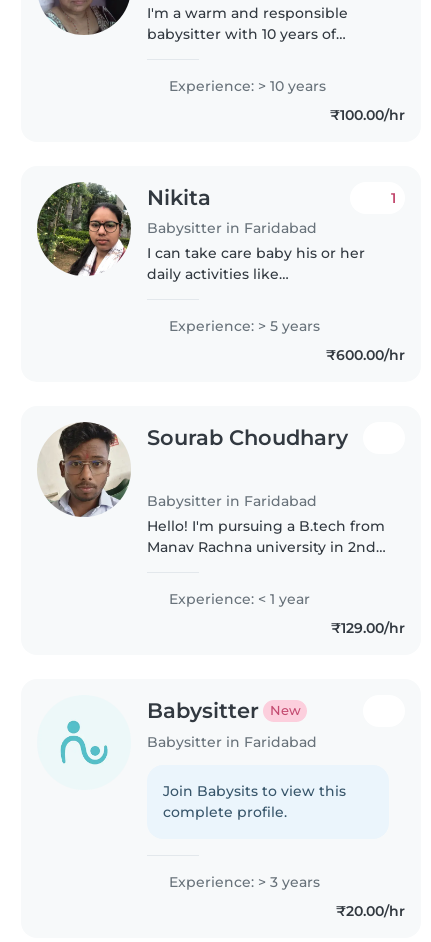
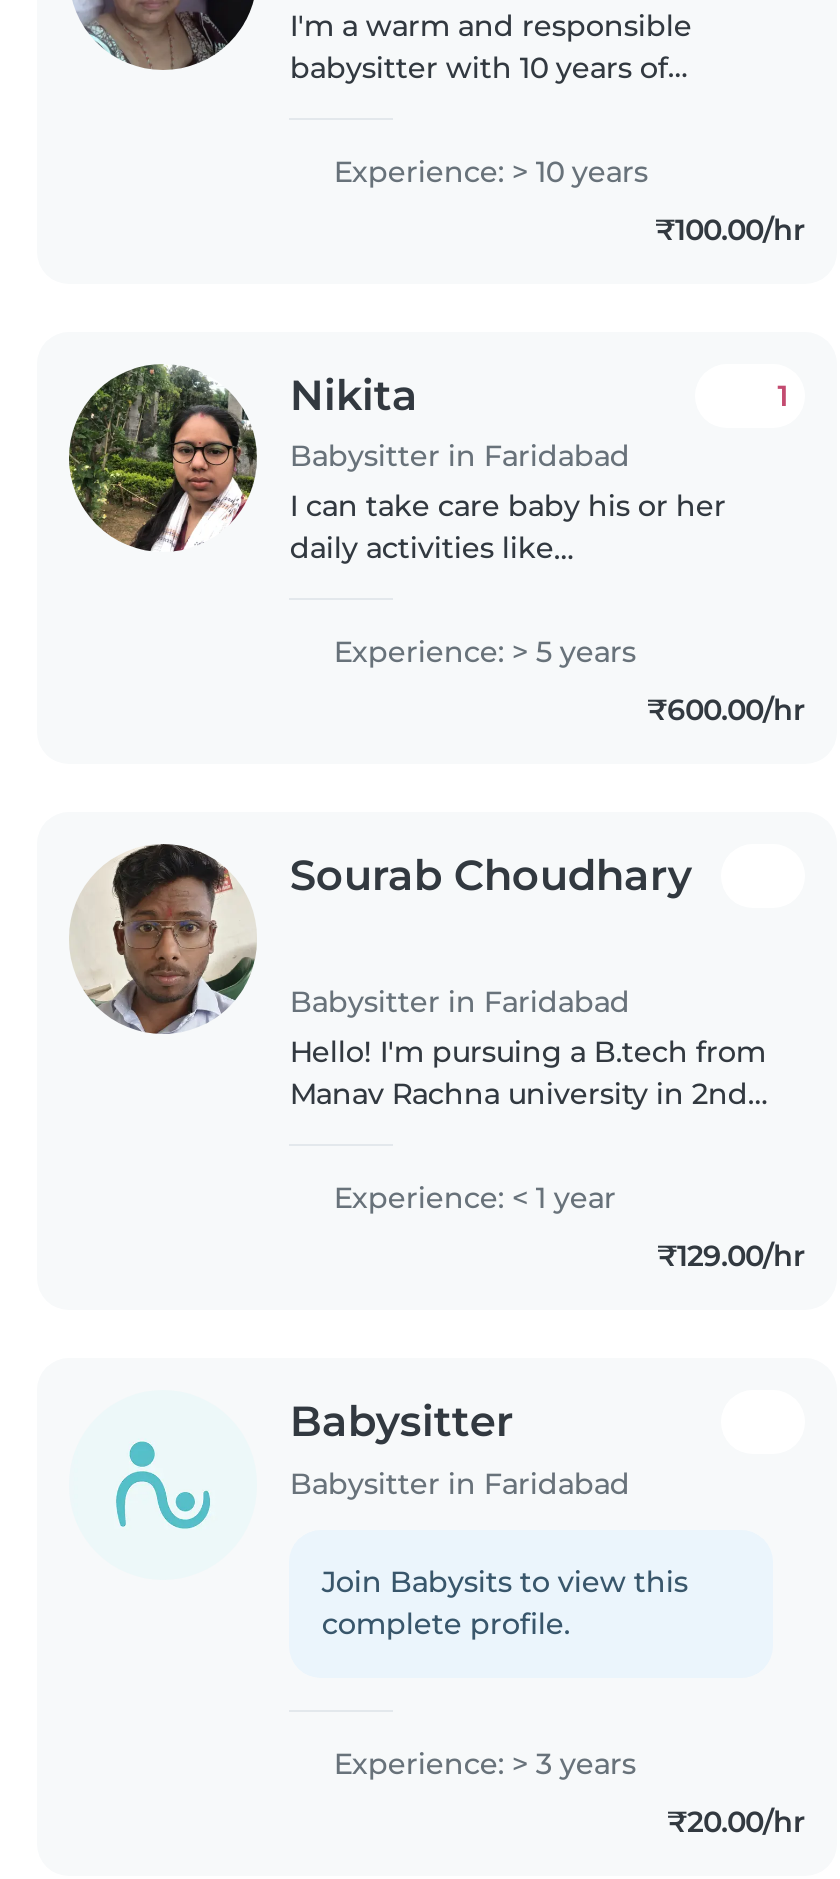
[270,703,301,718] New -> none

